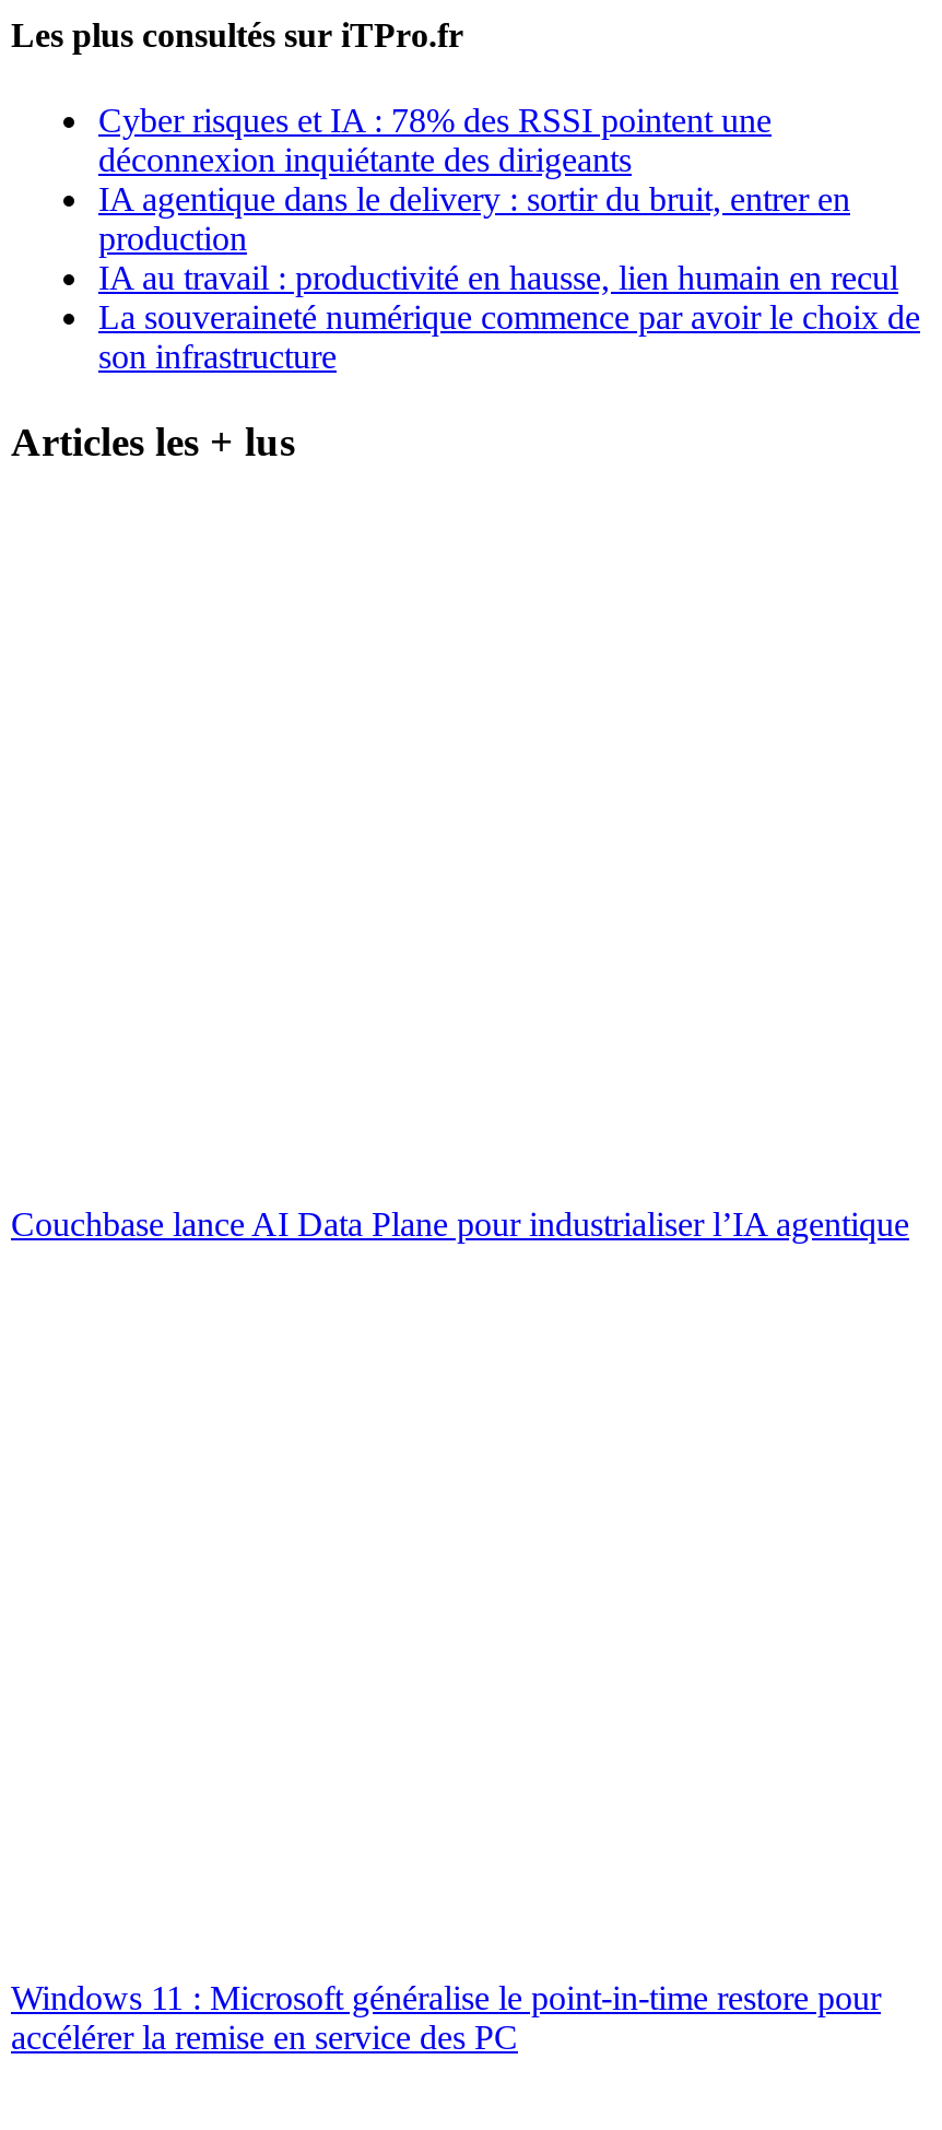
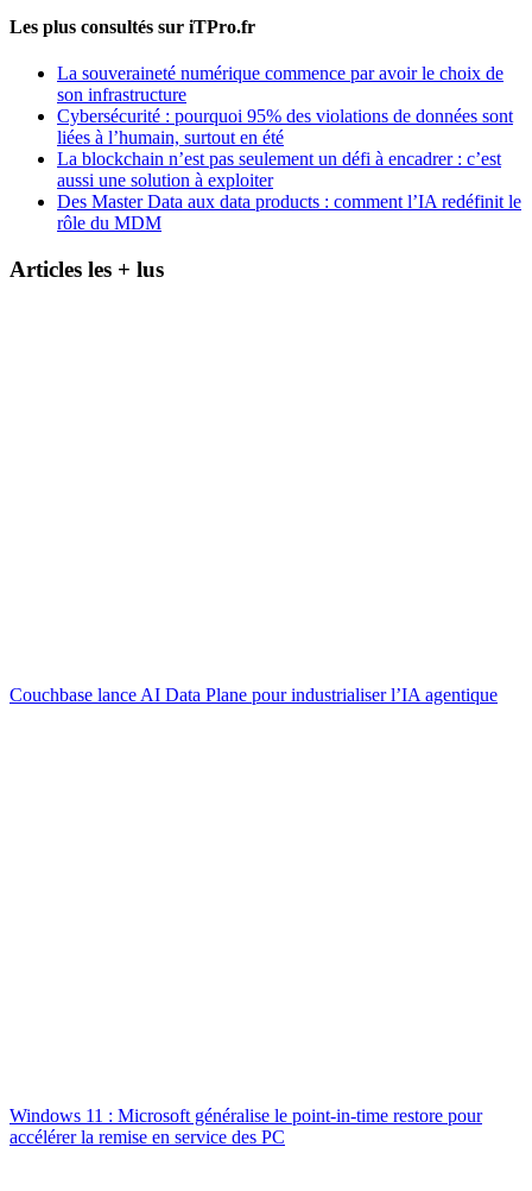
[98,102,898,296] Cyber risques et IA : 78% des RSSI pointent une | déconnexion inquiétante des dirigeants | IA agentique dans le delivery : sortir du bruit, entrer en | production | IA au travail : productivité en hausse, lien humain en recul -> none
moved [98,298,920,375] -> [57,63,503,105]: La souveraineté numérique commence par avoir le choix de | son infrastructure
none -> [57,106,521,233] Cybersécurité : pourquoi 95% des violations de données sont | liées à l’humain, surtout en été | La blockchain n’est pas seulement un défi à encadrer : c’est | aussi une solution à exploiter | Des Master Data aux data products : comment l’IA redéfinit le | rôle du MDM

